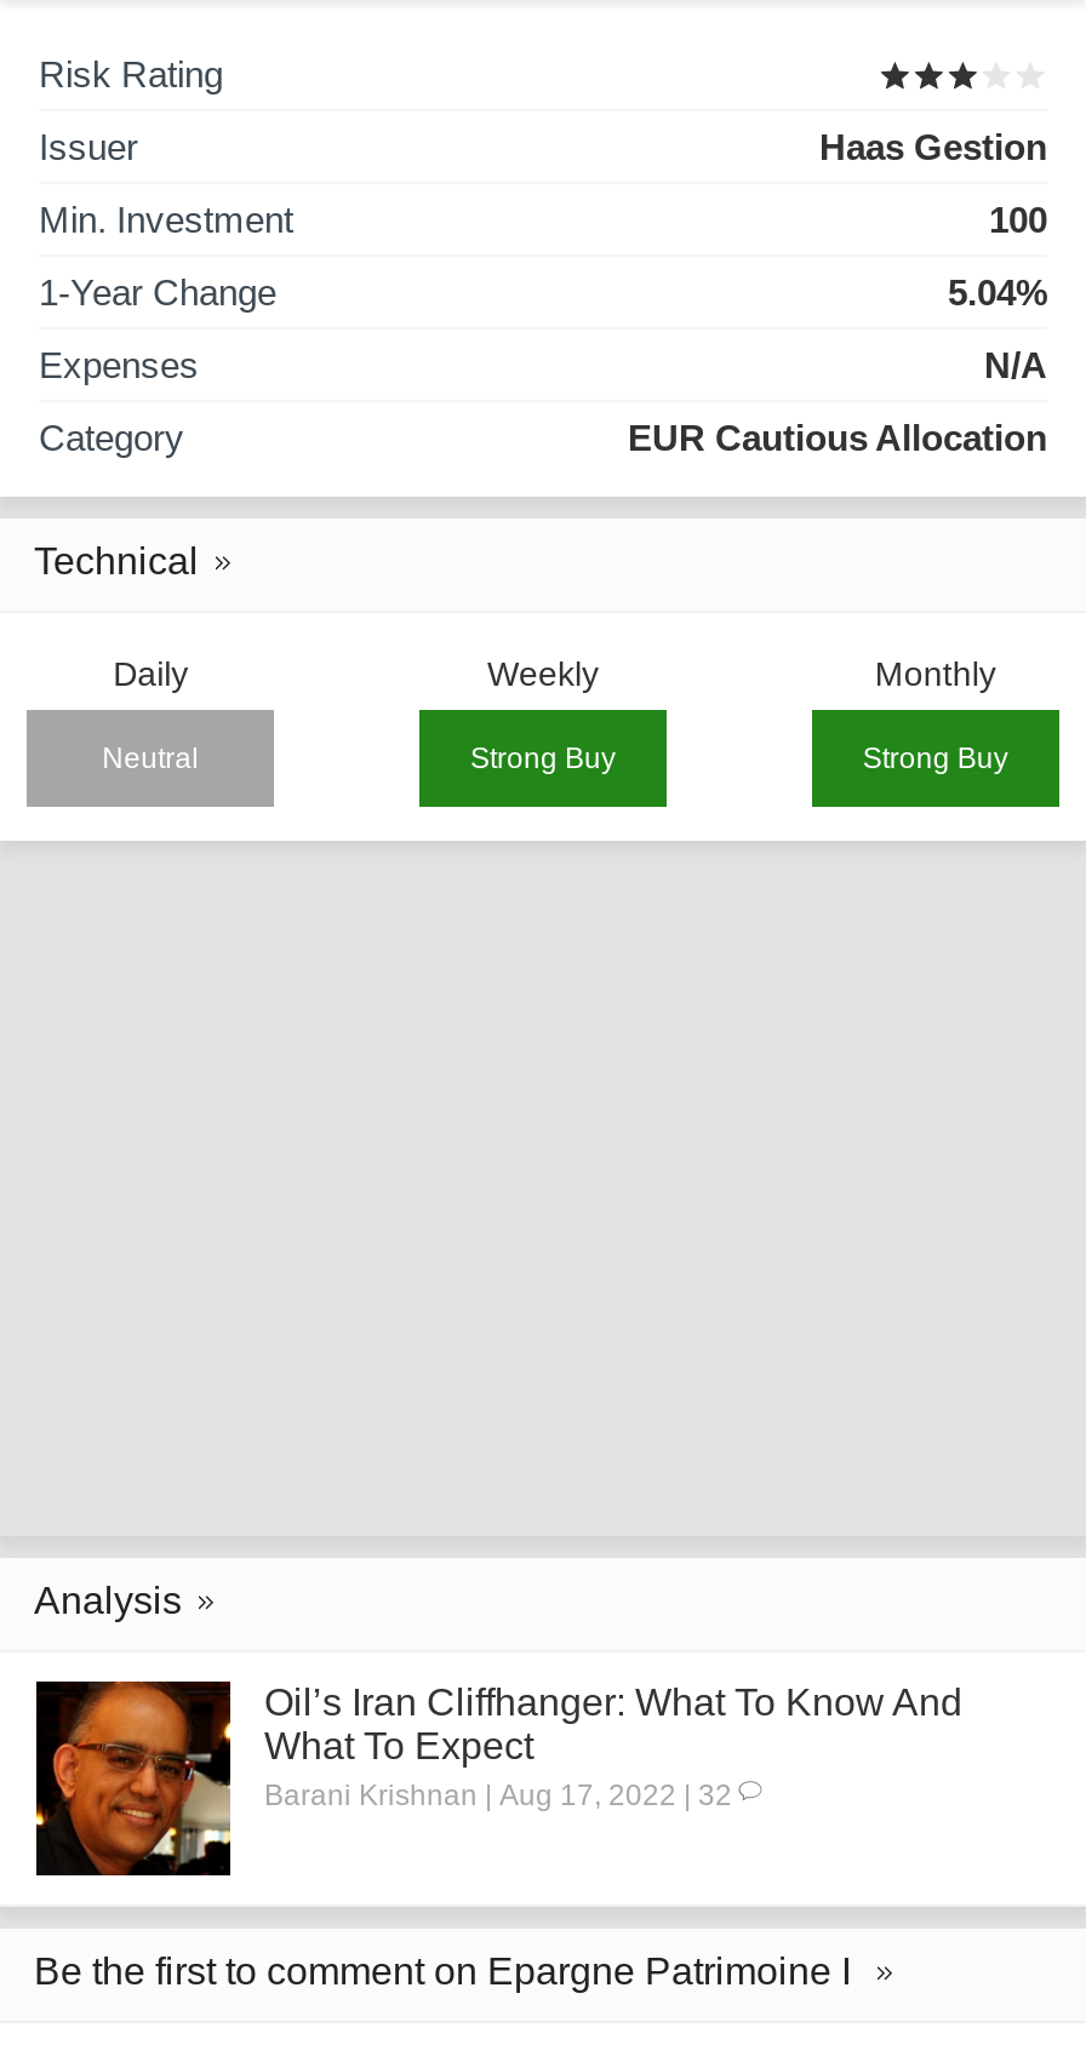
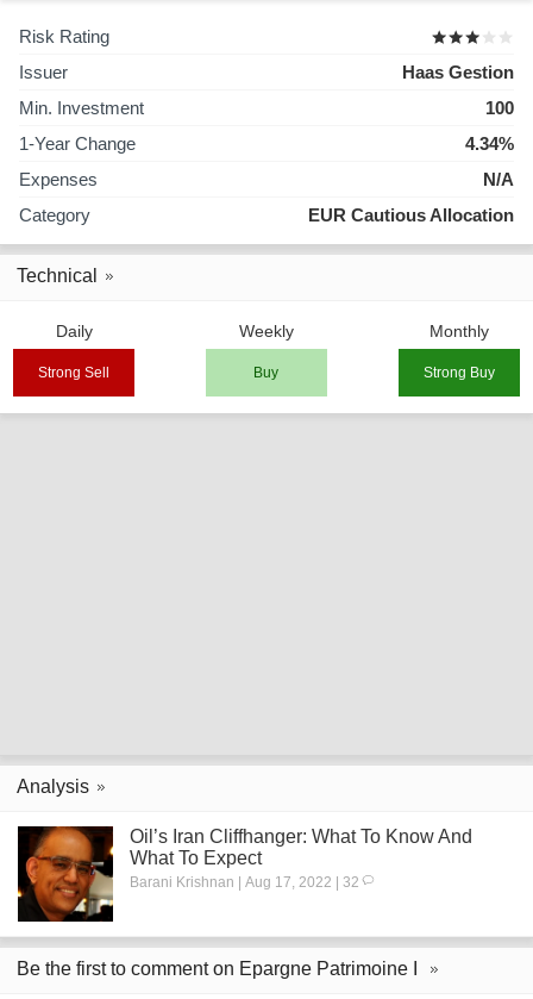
[948,272,1047,313] 5.04% -> [465,133,514,154] 4.34%
[102,742,616,776] Neutral | Strong Buy -> [38,364,279,381] Strong Sell | Buy

